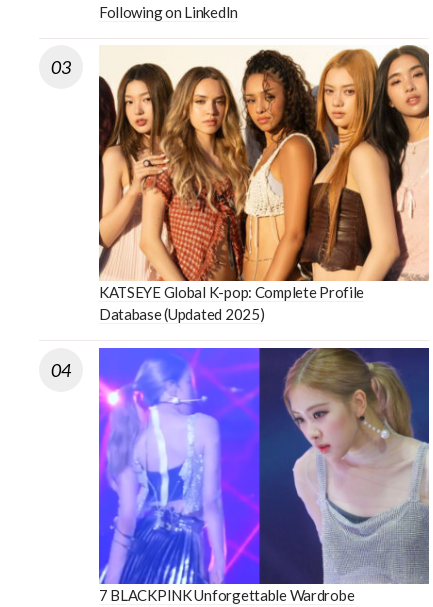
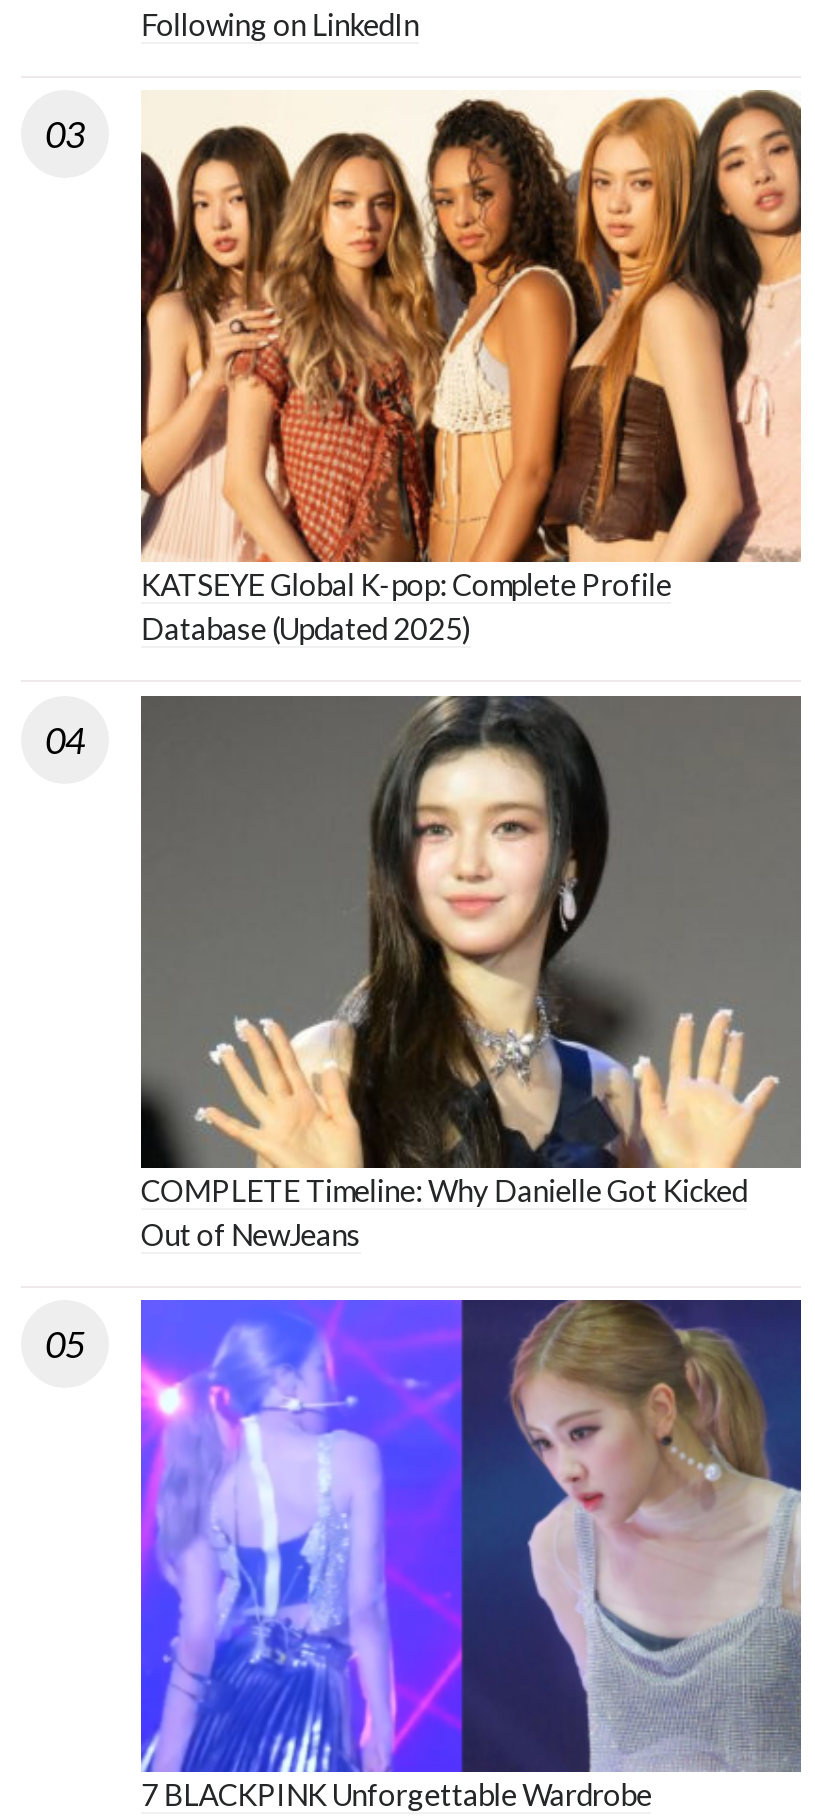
none -> [139,694,801,1252] [image] | COMPLETE Timeline: Why Danielle Got Kicked | Out of NewJeans

